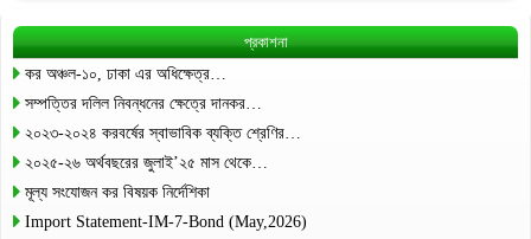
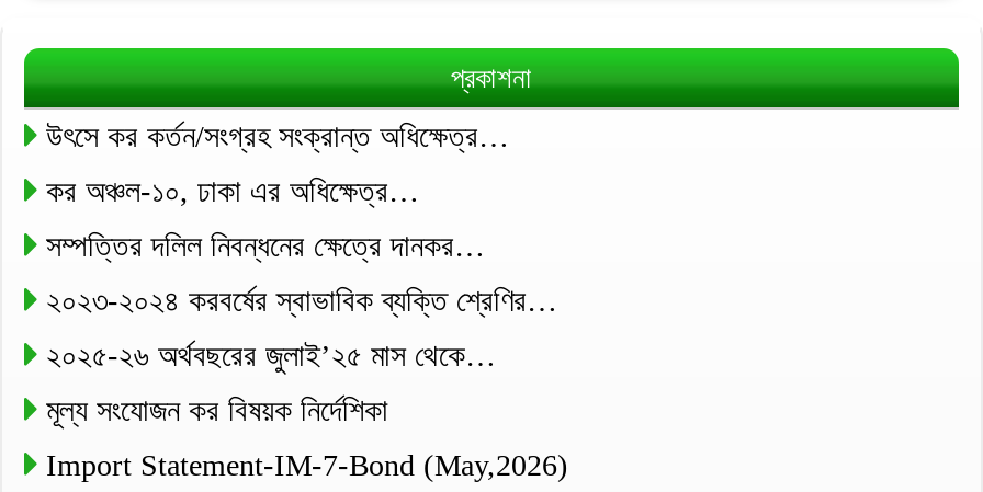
none -> [46,120,509,153] উৎসে কর কর্তন/সংগ্রহ সংক্রান্ত অধিক্ষেত্র…

